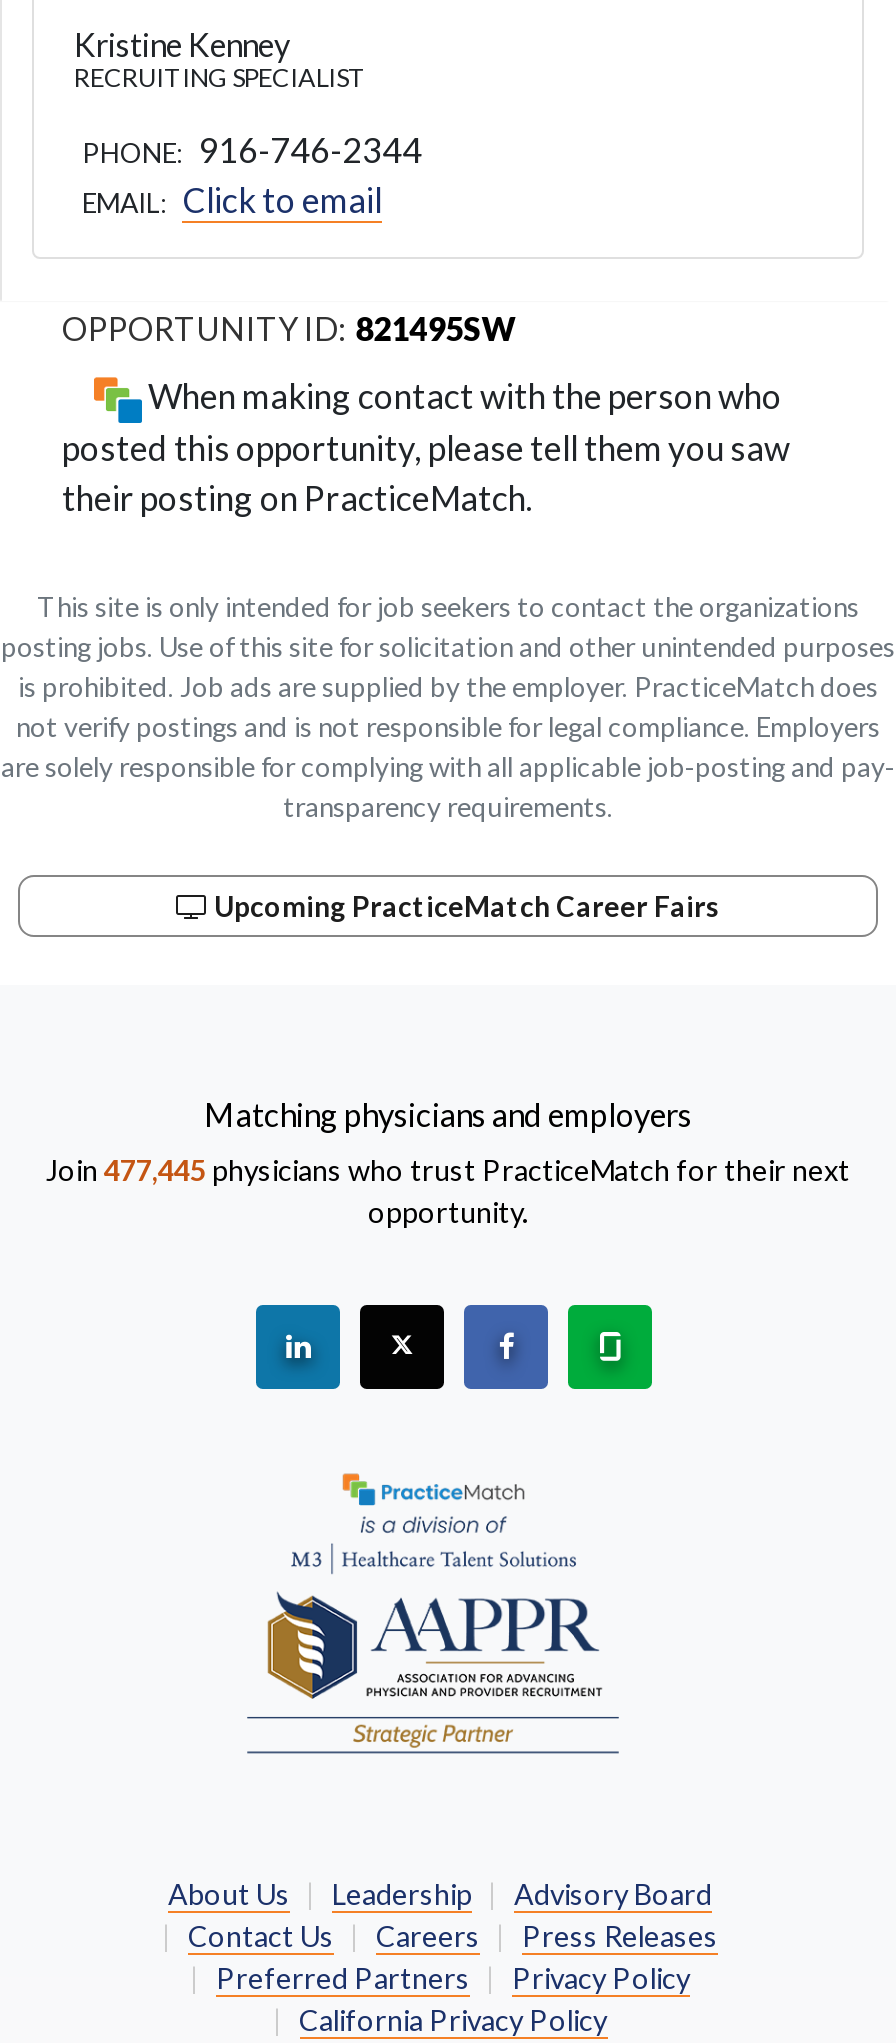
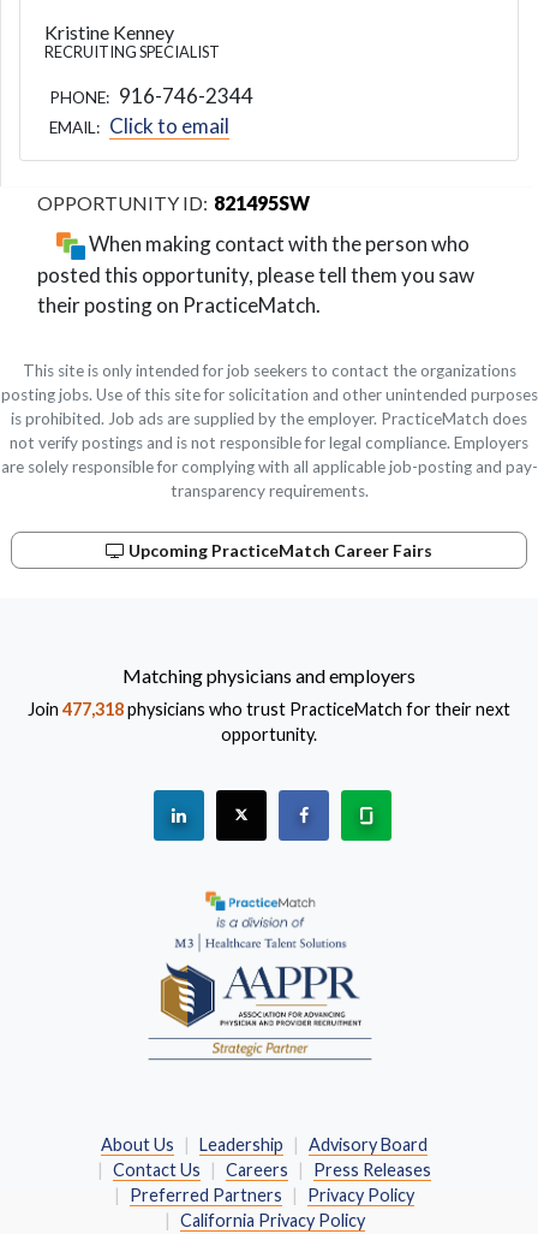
[46,1154,850,1188] Join 477,445 physicians who trust PracticeMatch for their next -> [28,699,510,720] Join 477,318 physicians who trust PracticeMatch for their next

